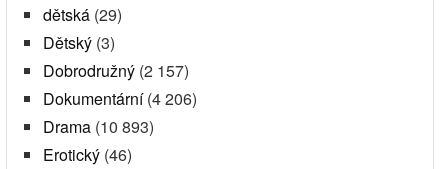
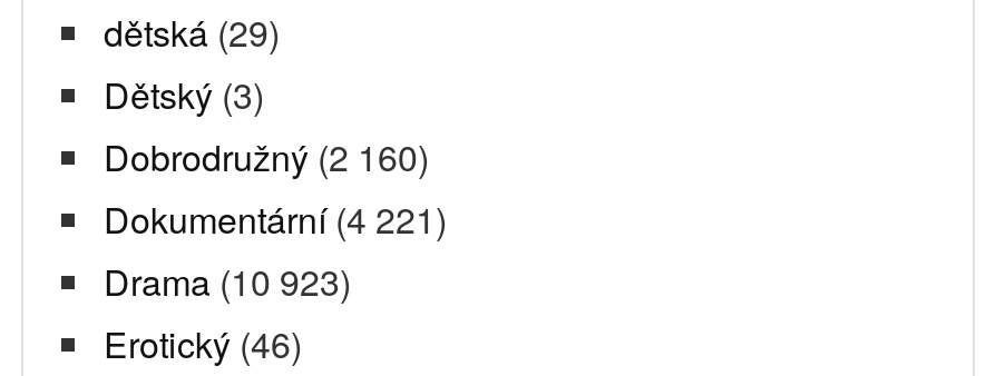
[43,59,189,82] Dobrodružný (2 157) -> [104,132,429,183] Dobrodružný (2 160)
[43,87,197,110] Dokumentární (4 206) -> [104,194,447,245] Dokumentární (4 221)
[43,115,154,138] Drama (10 893) -> [104,256,351,307] Drama (10 923)

